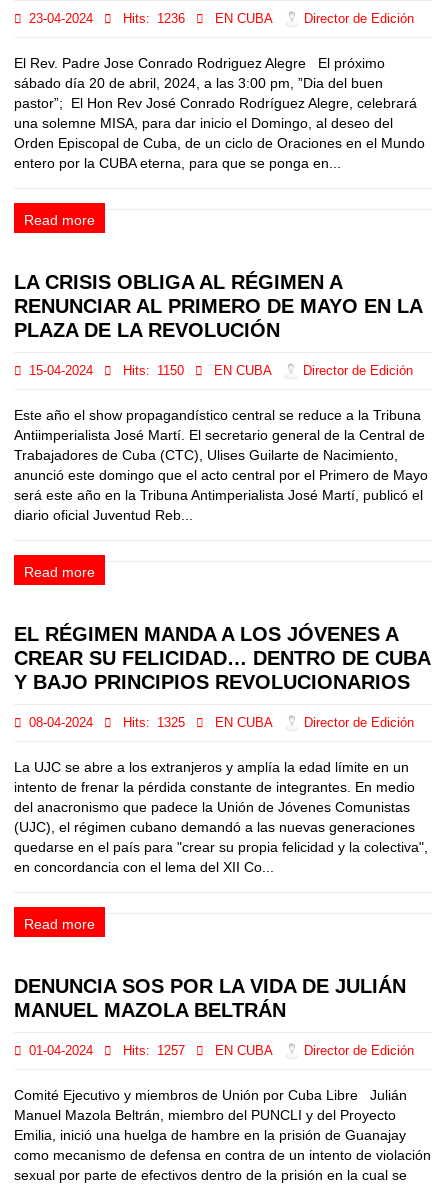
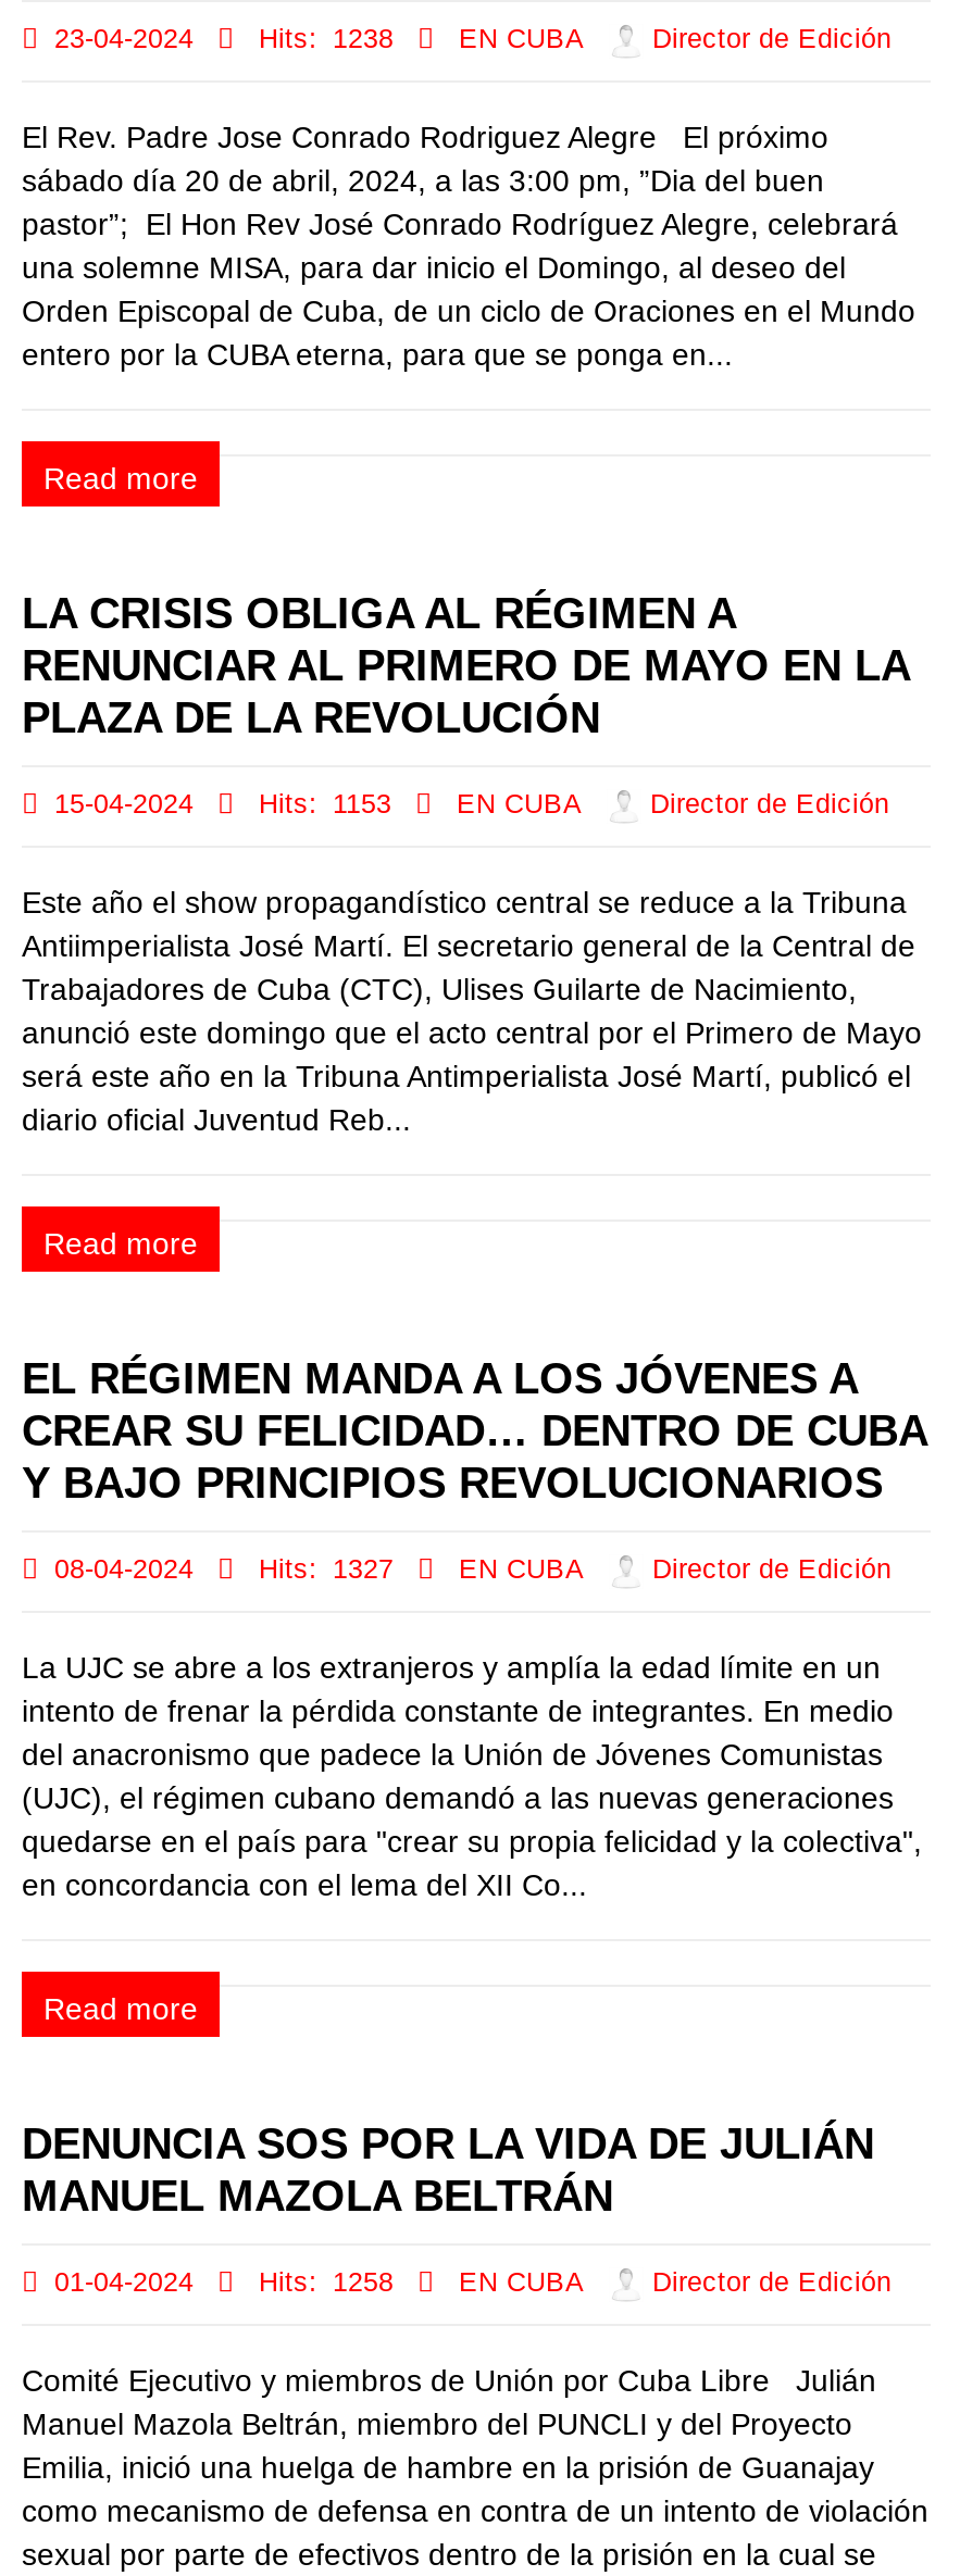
[123,12,185,26] Hits: 1236 -> [259,25,394,56] Hits: 1238
[123,364,184,378] Hits: 1150 -> [259,790,391,821] Hits: 1153
[123,716,185,730] Hits: 1325 -> [259,1556,394,1586] Hits: 1327
[123,1044,185,1058] Hits: 1257 -> [259,2269,394,2299] Hits: 1258

